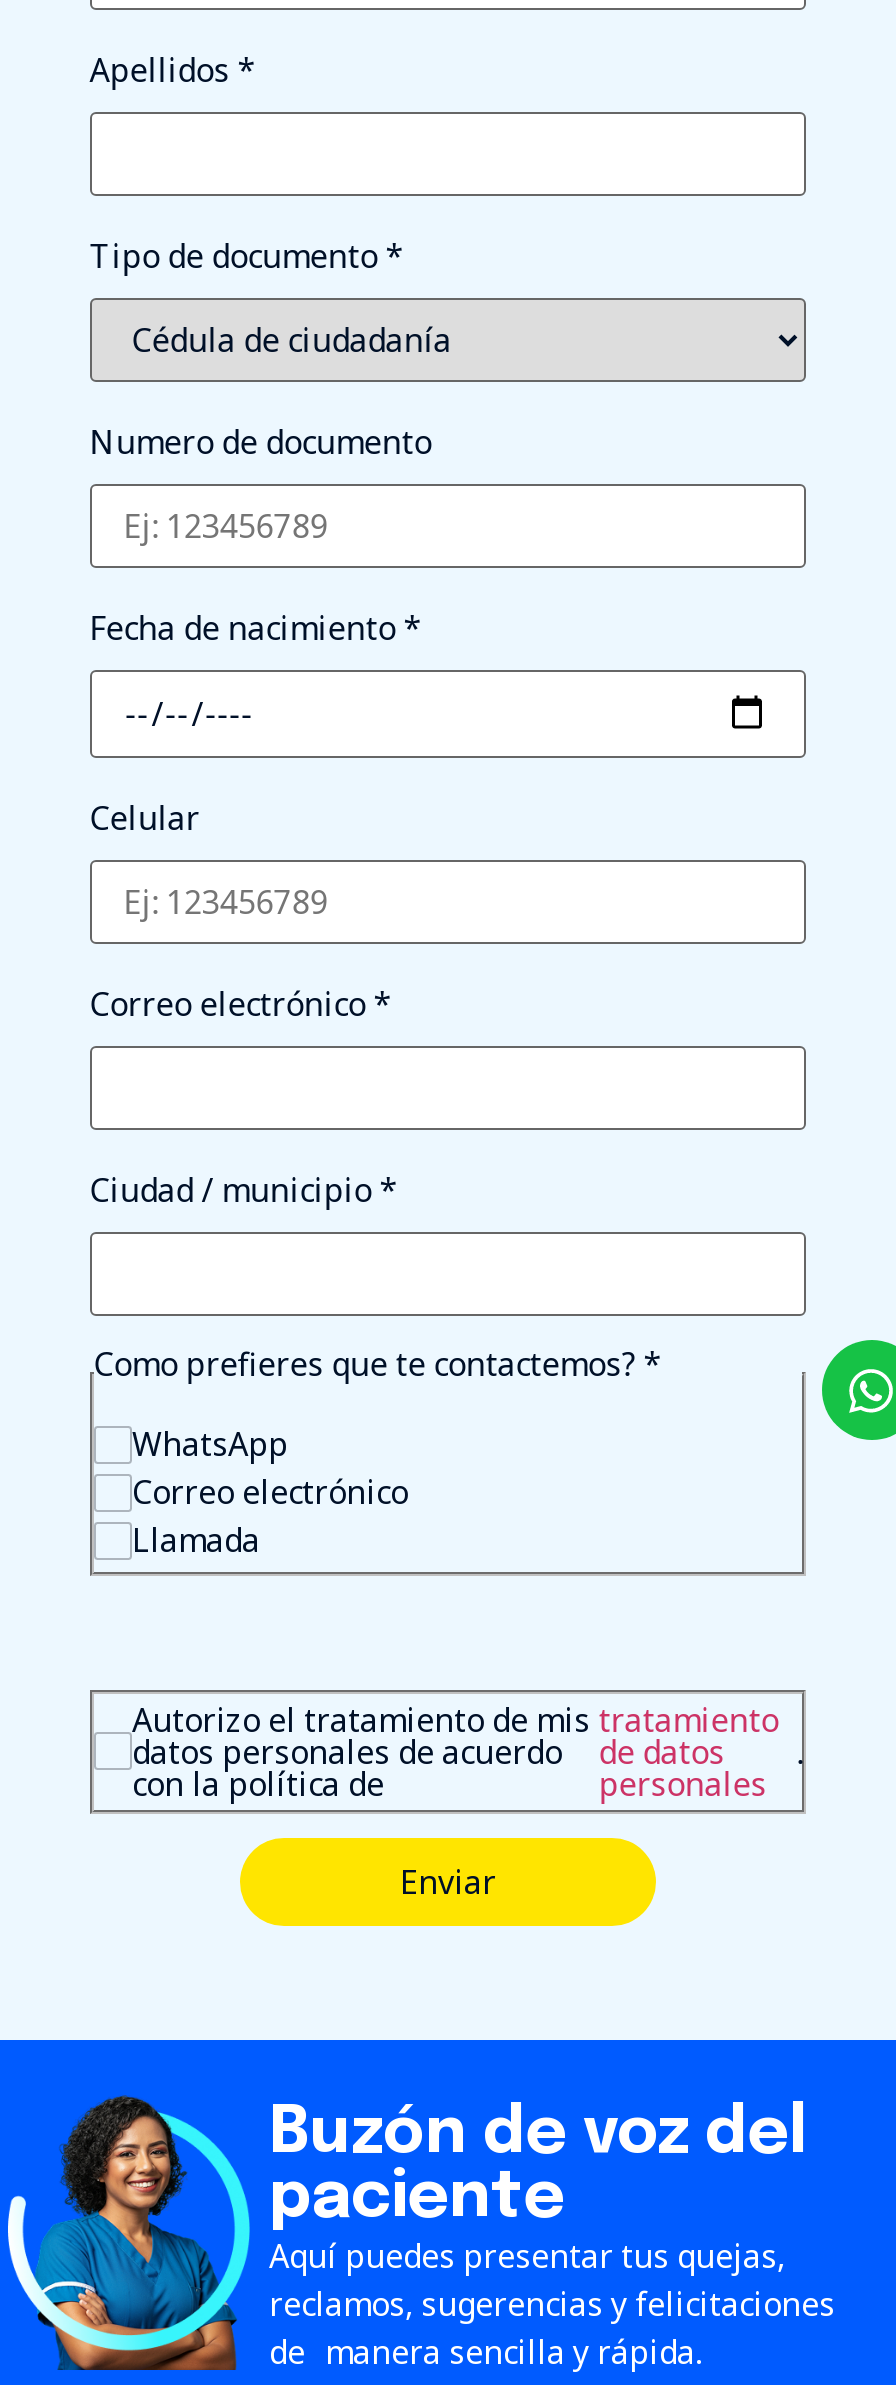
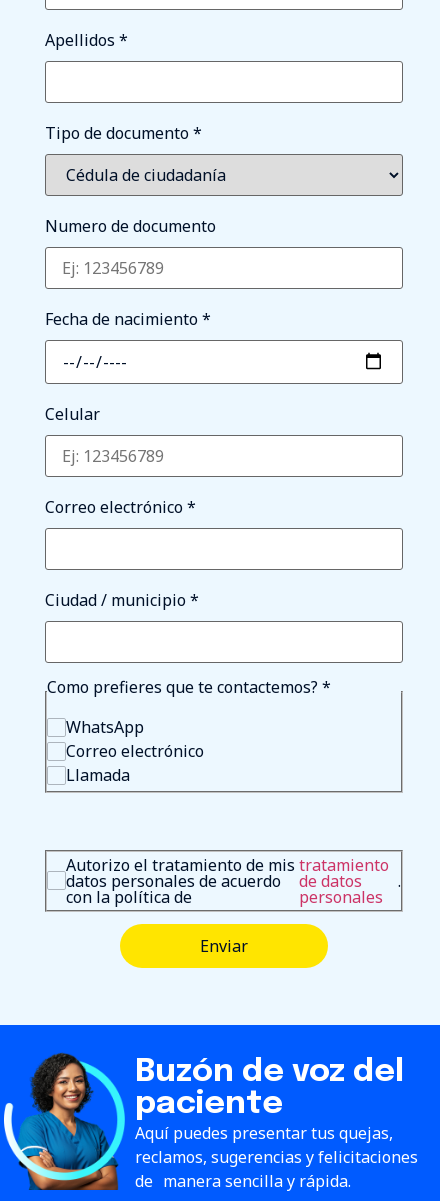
[820,1338,890,1442] [image] -> none

